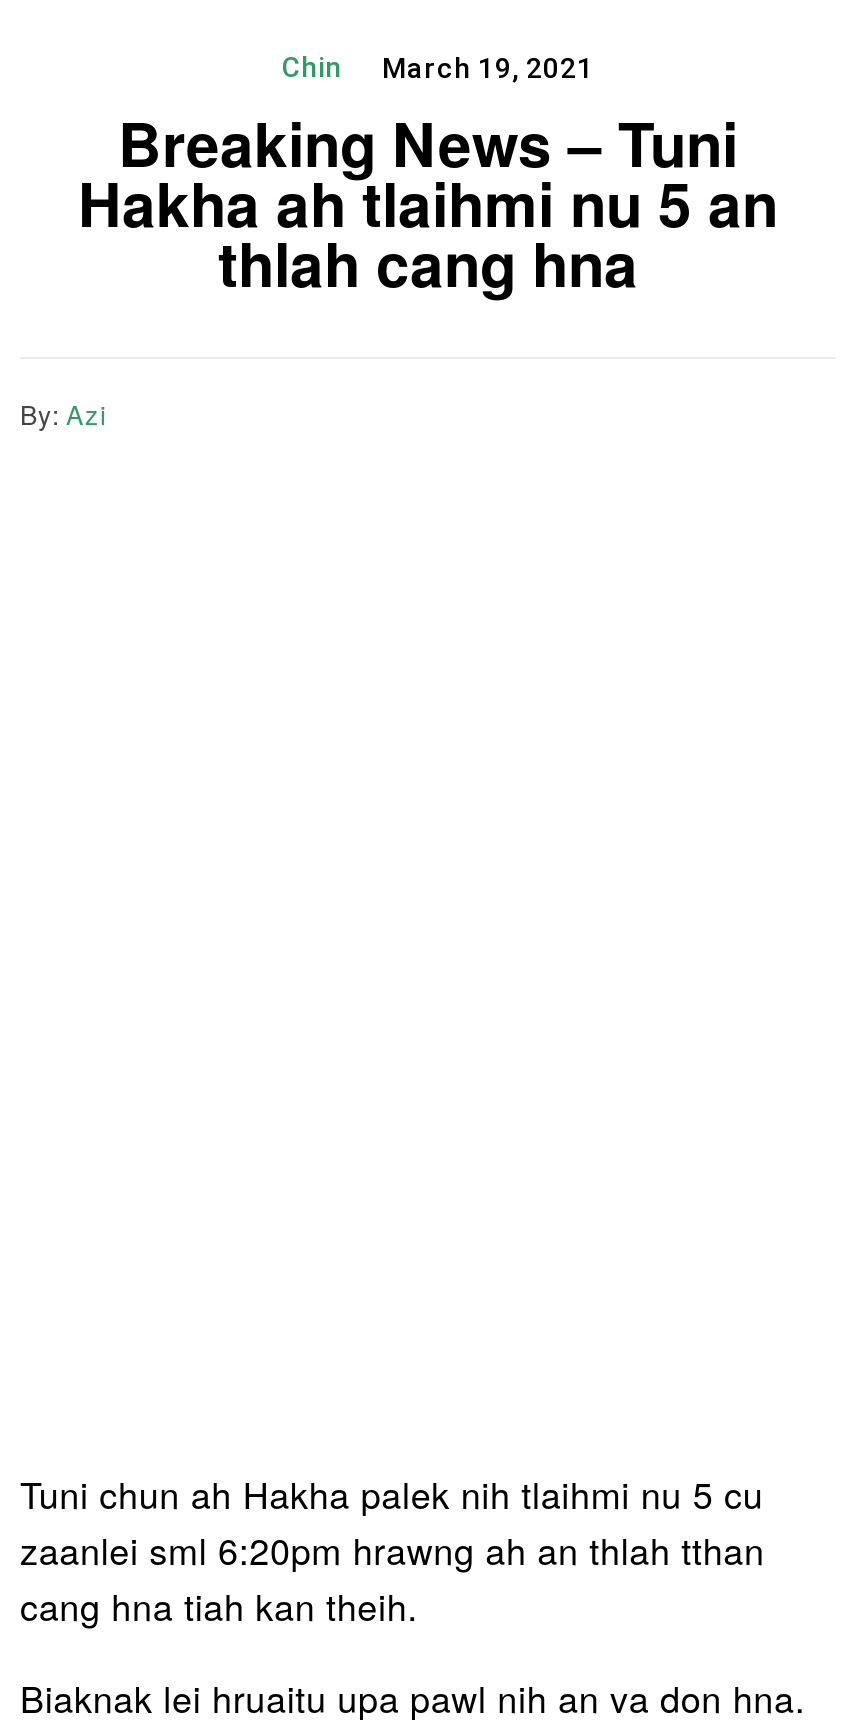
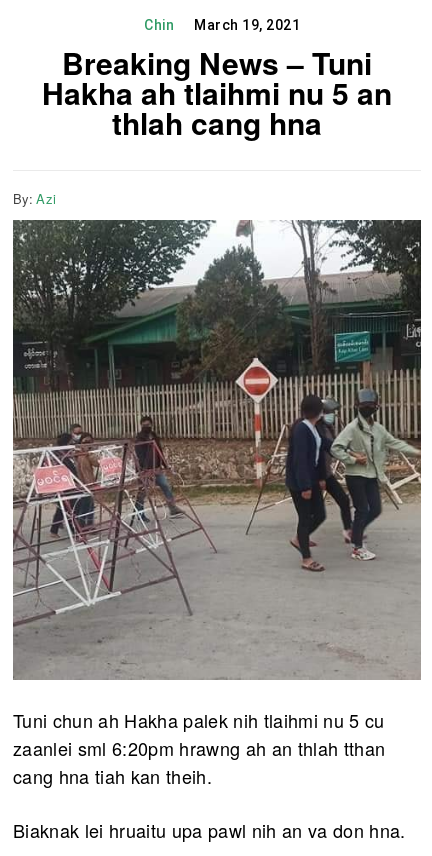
none -> [12,219,422,681] [image]

